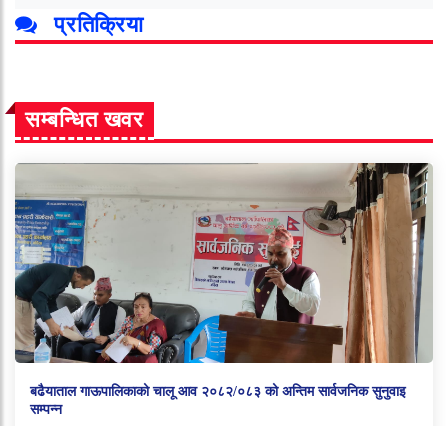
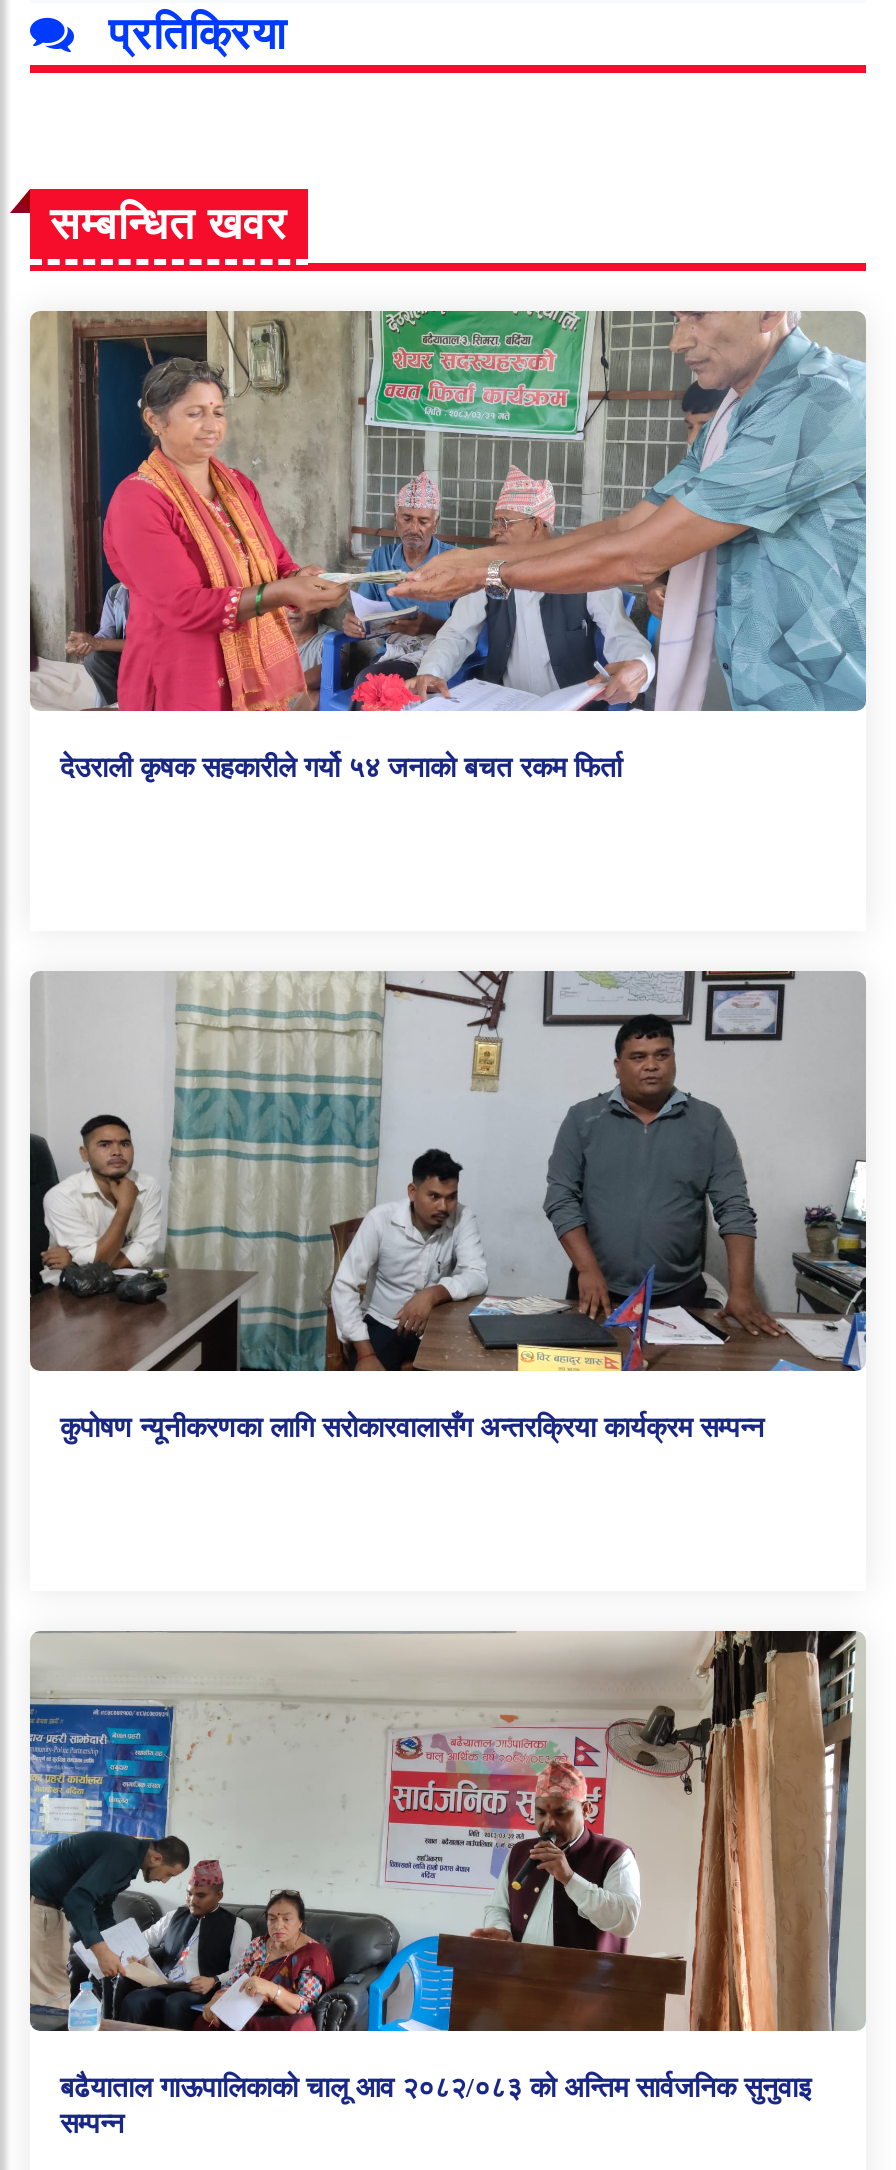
none -> [28,969,868,1442] [image] | कुपोषण न्यूनीकरणका लागि सरोकारवालासँग अन्तरक्रिया कार्यक्रम सम्पन्न
none -> [30,309,866,782] [image] | देउराली कृषक सहकारीले गर्यो ५४ जनाको बचत रकम फिर्ता

